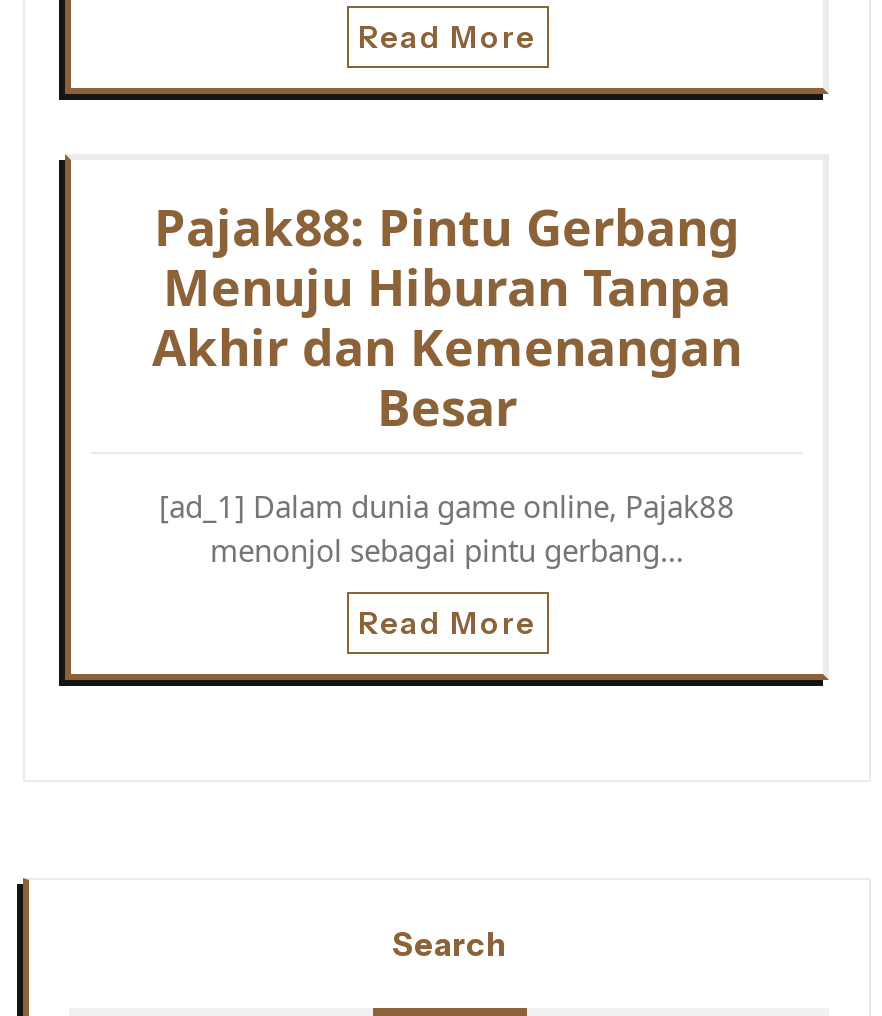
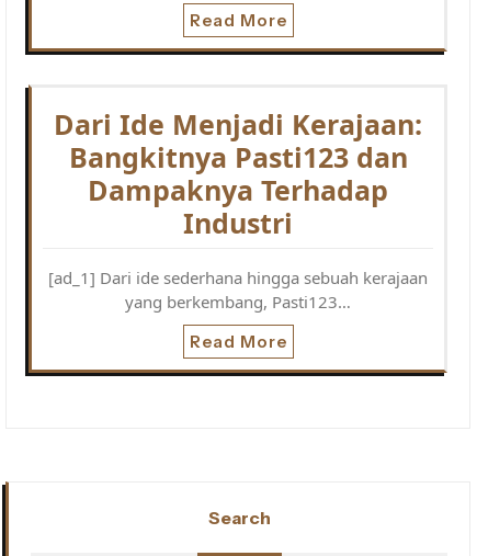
[152,192,742,440] Pajak88: Pintu Gerbang | Menuju Hiburan Tanpa | Akhir dan Kemenangan | Besar -> [54,105,422,241] Dari Ide Menjadi Kerajaan: | Bangkitnya Pasti123 dan | Dampaknya Terhadap | Industri
[159,486,735,570] [ad_1] Dalam dunia game online, Pajak88 | menonjol sebagai pintu gerbang… -> [48,267,428,313] [ad_1] Dari ide sederhana hingga sebuah kerajaan | yang berkembang, Pasti123…

